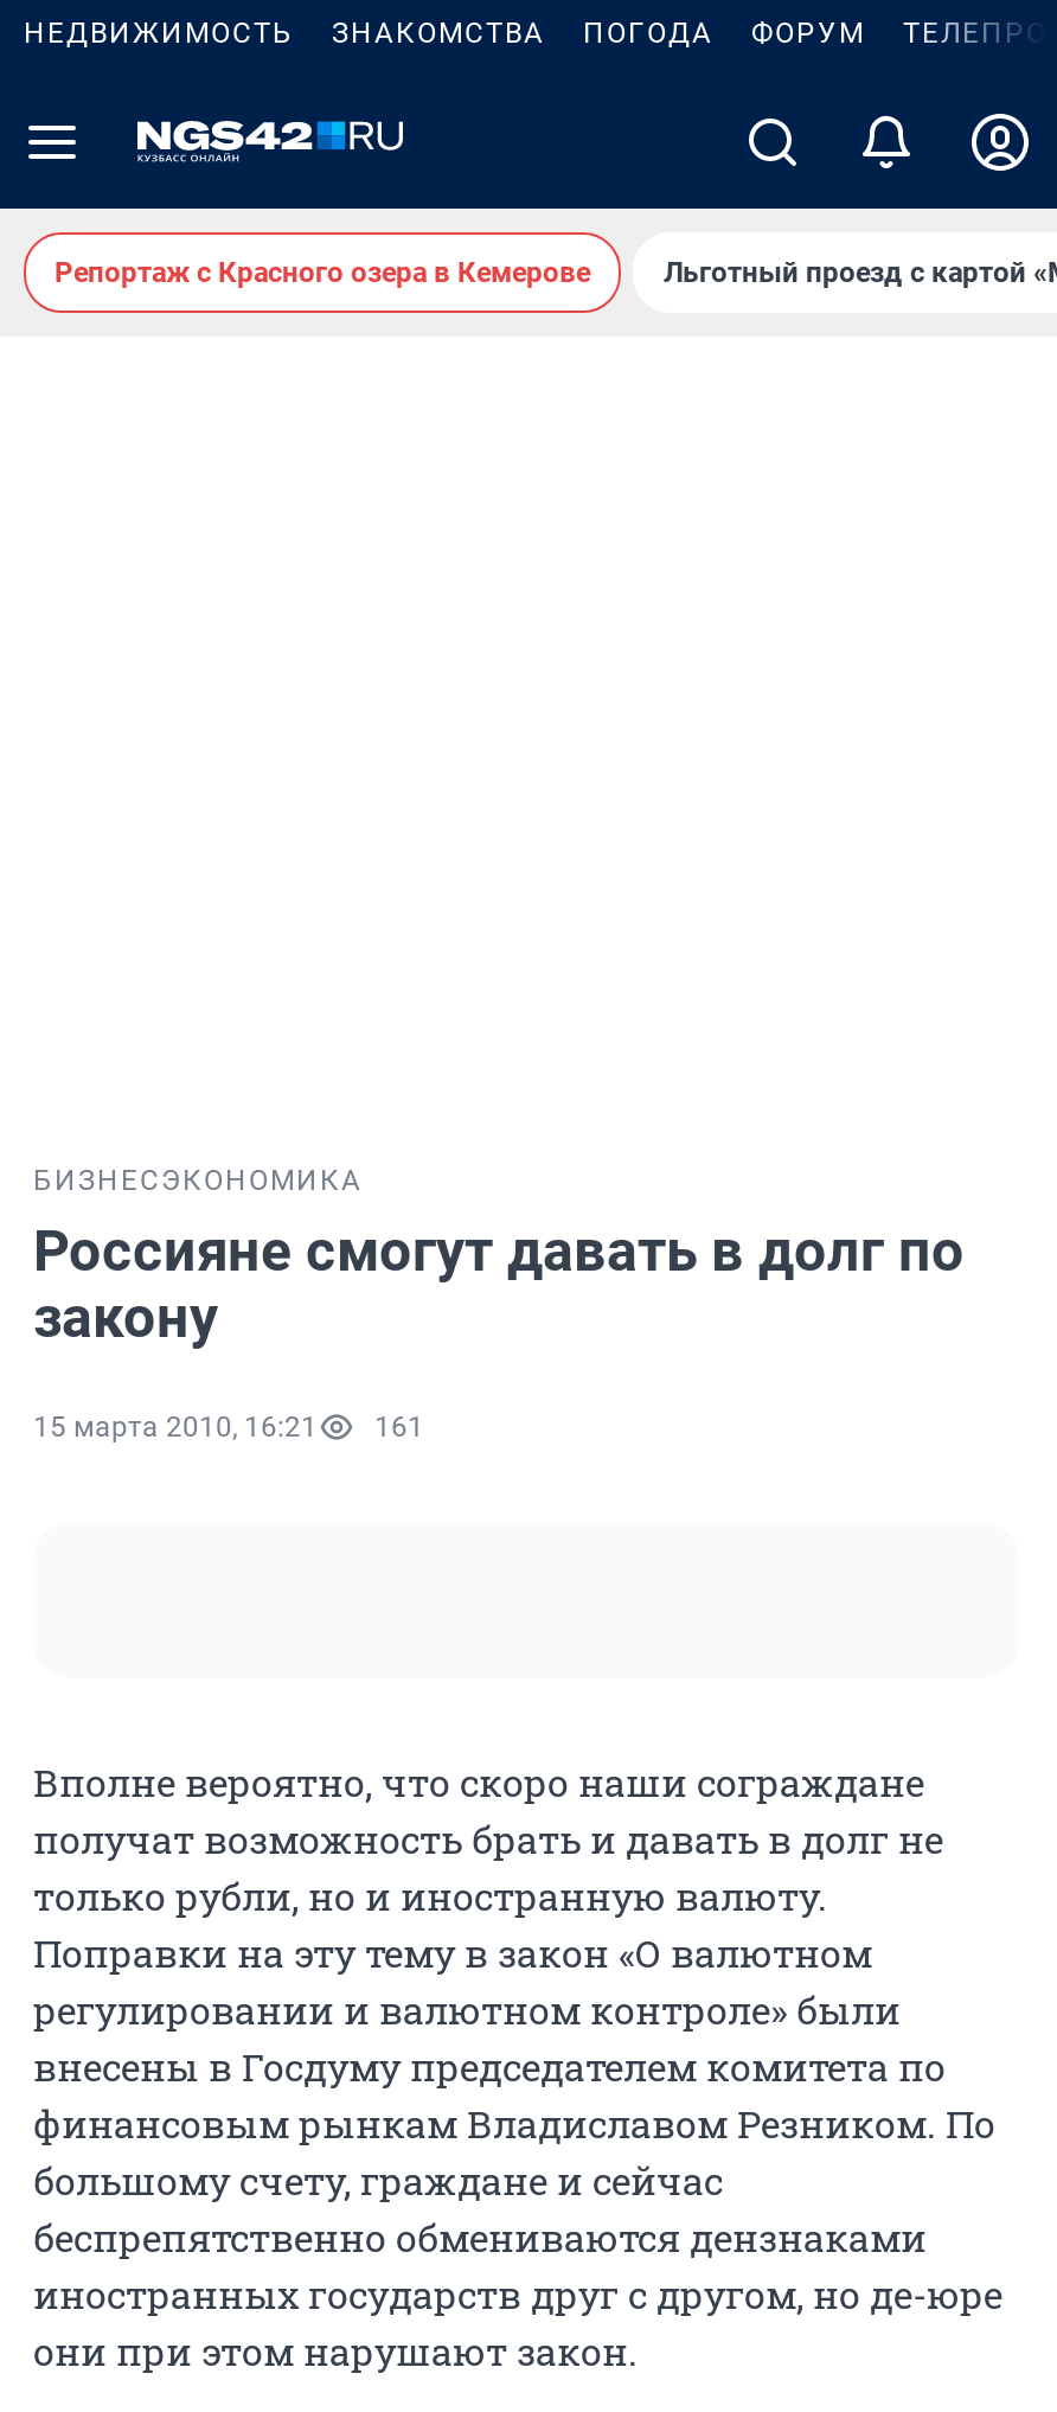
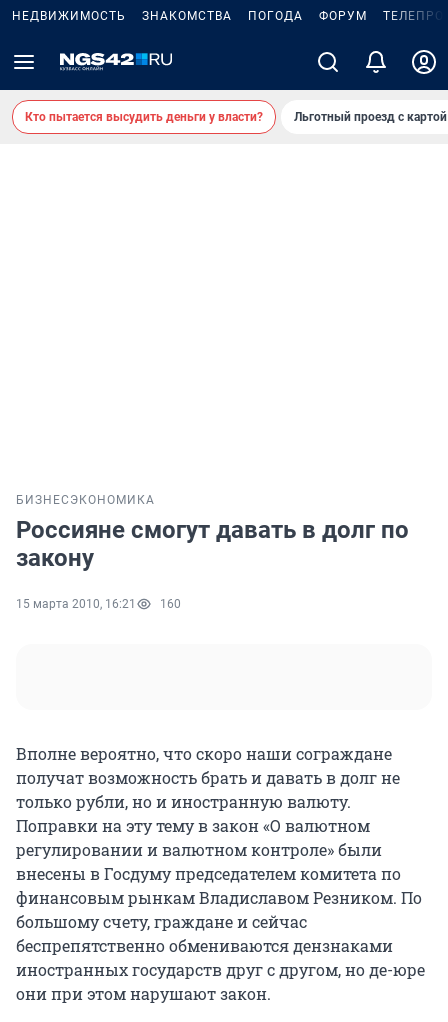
[55,256,590,289] Репортаж с Красного озера в Кемерове -> [25,110,263,124] Кто пытается высудить деньги у власти?
[33,1411,424,1444] 15 марта 2010, 16:21 161 -> [16,597,181,611] 15 марта 2010, 16:21 160

